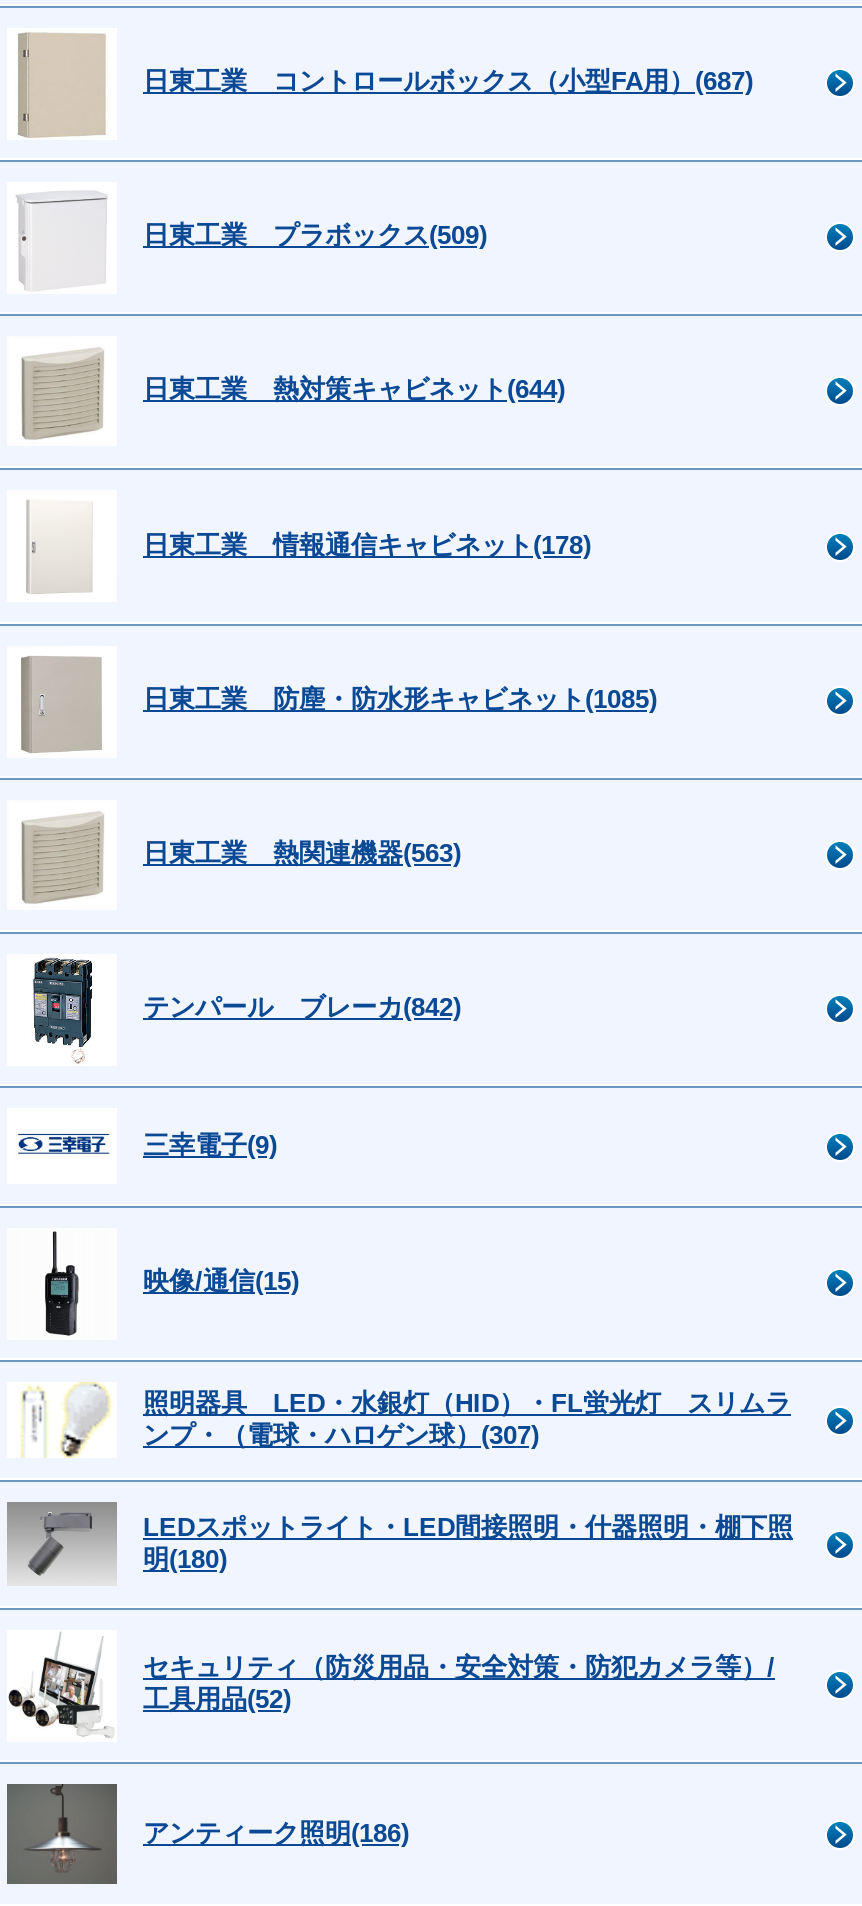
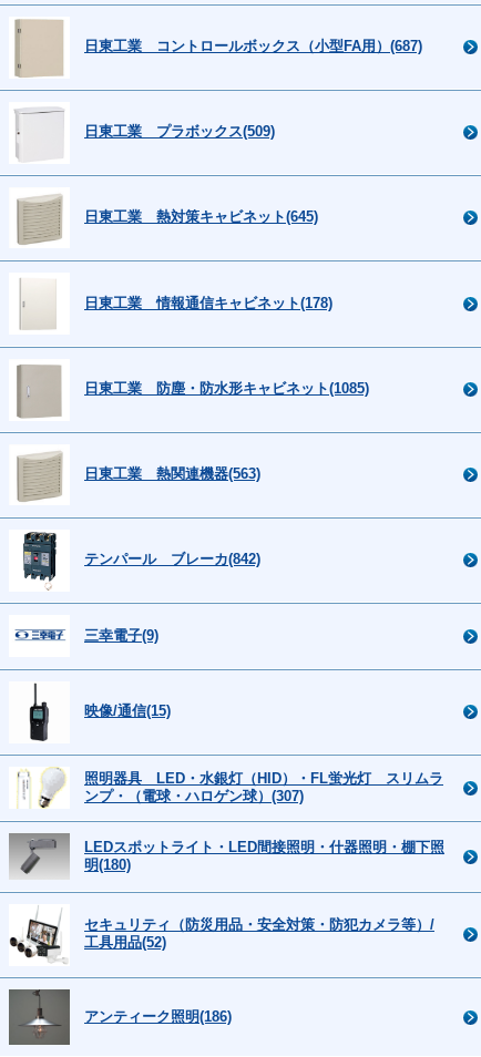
[143,374,565,404] 日東工業 熱対策キャビネット(644) -> [84,208,318,225] 日東工業 熱対策キャビネット(645)

